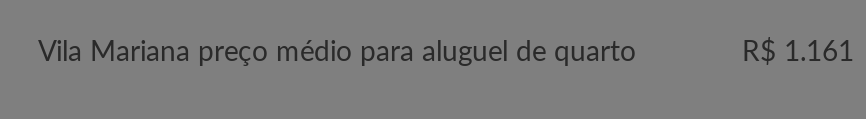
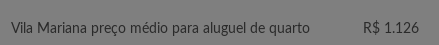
[742,39,854,67] R$ 1.161 -> [363,22,419,36] R$ 1.126

